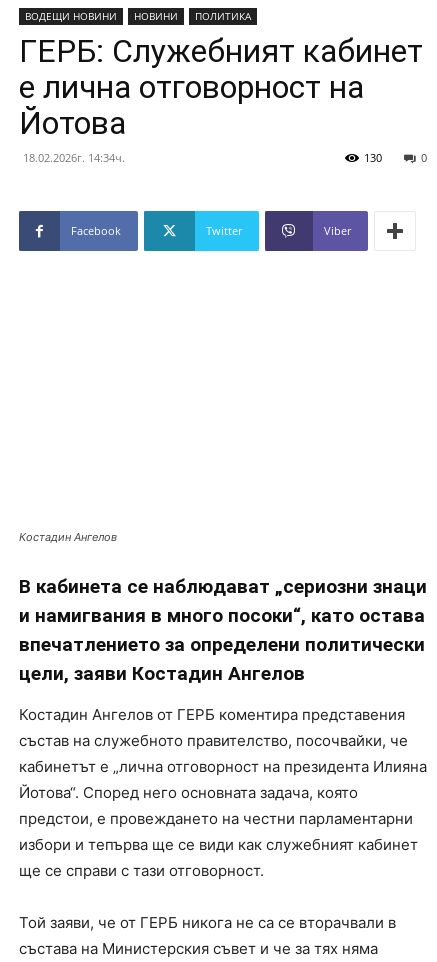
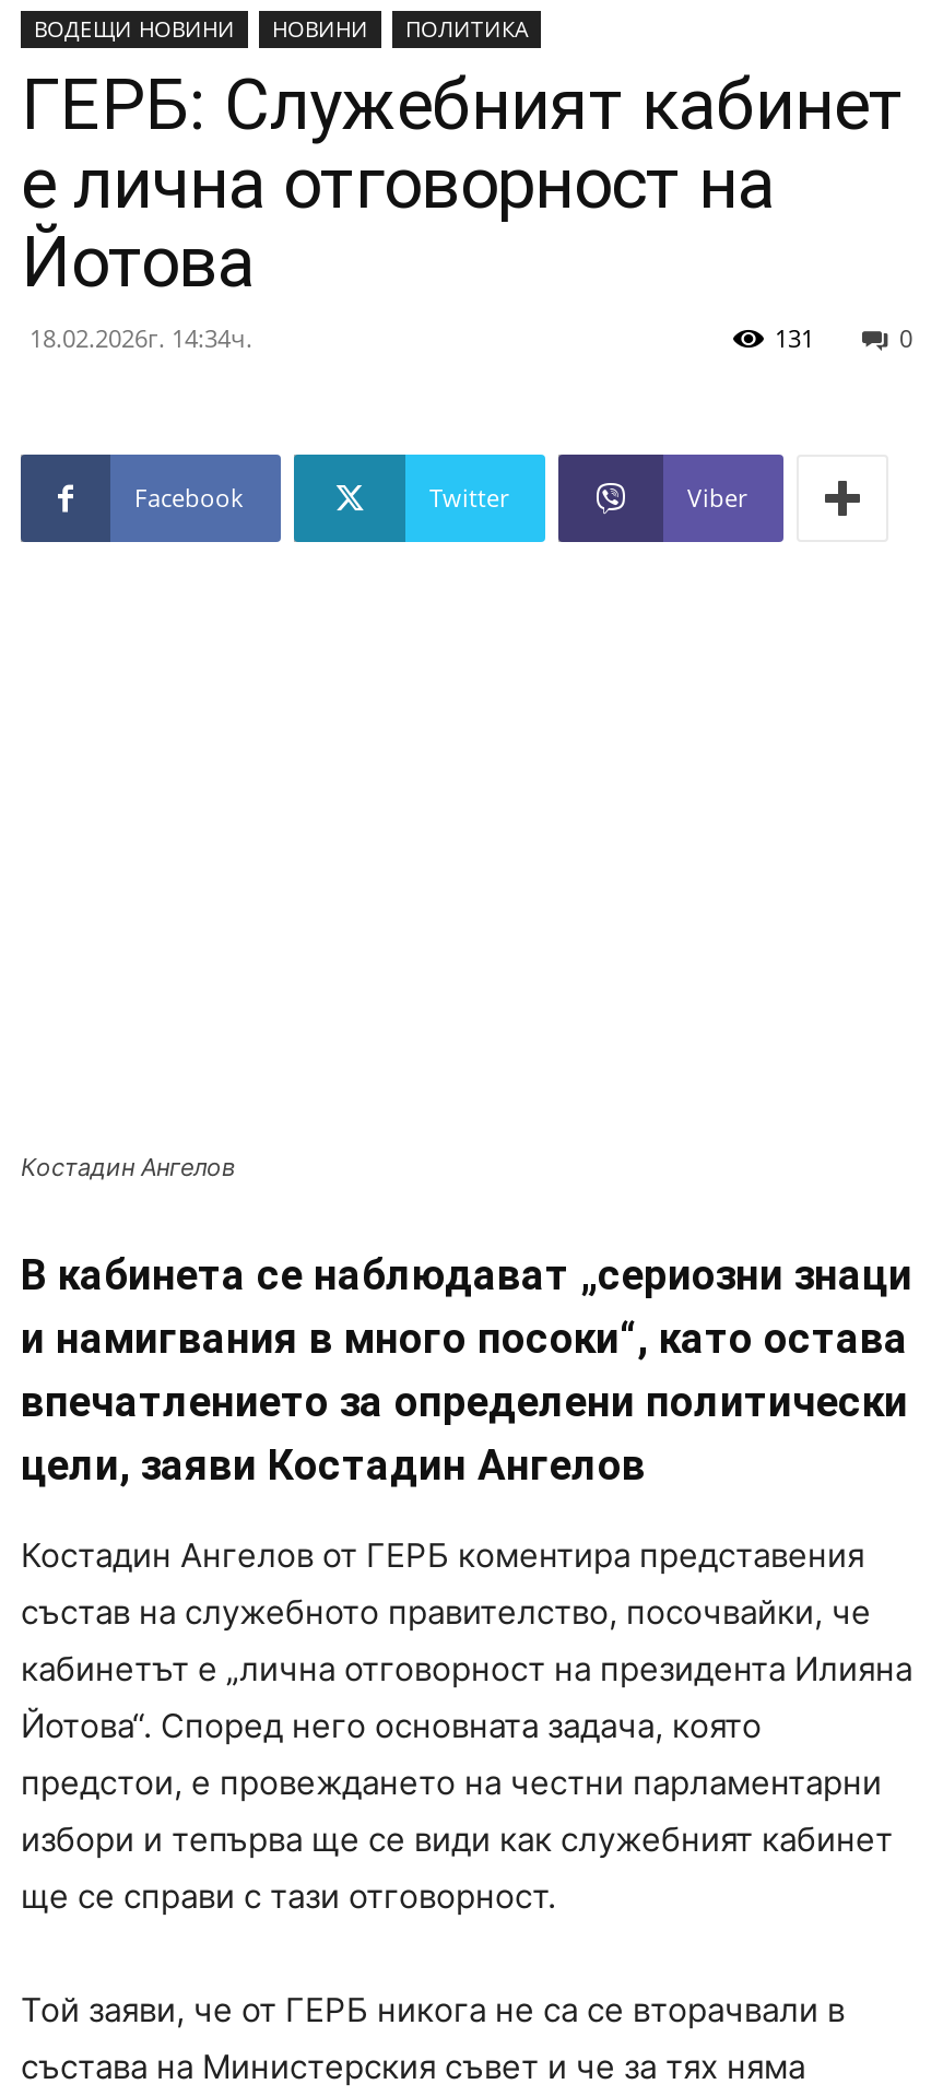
[364,150,382,165] 130 -> [775,321,814,354] 131

